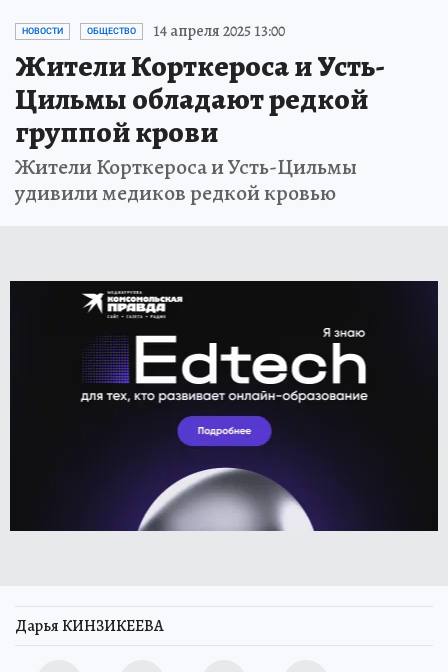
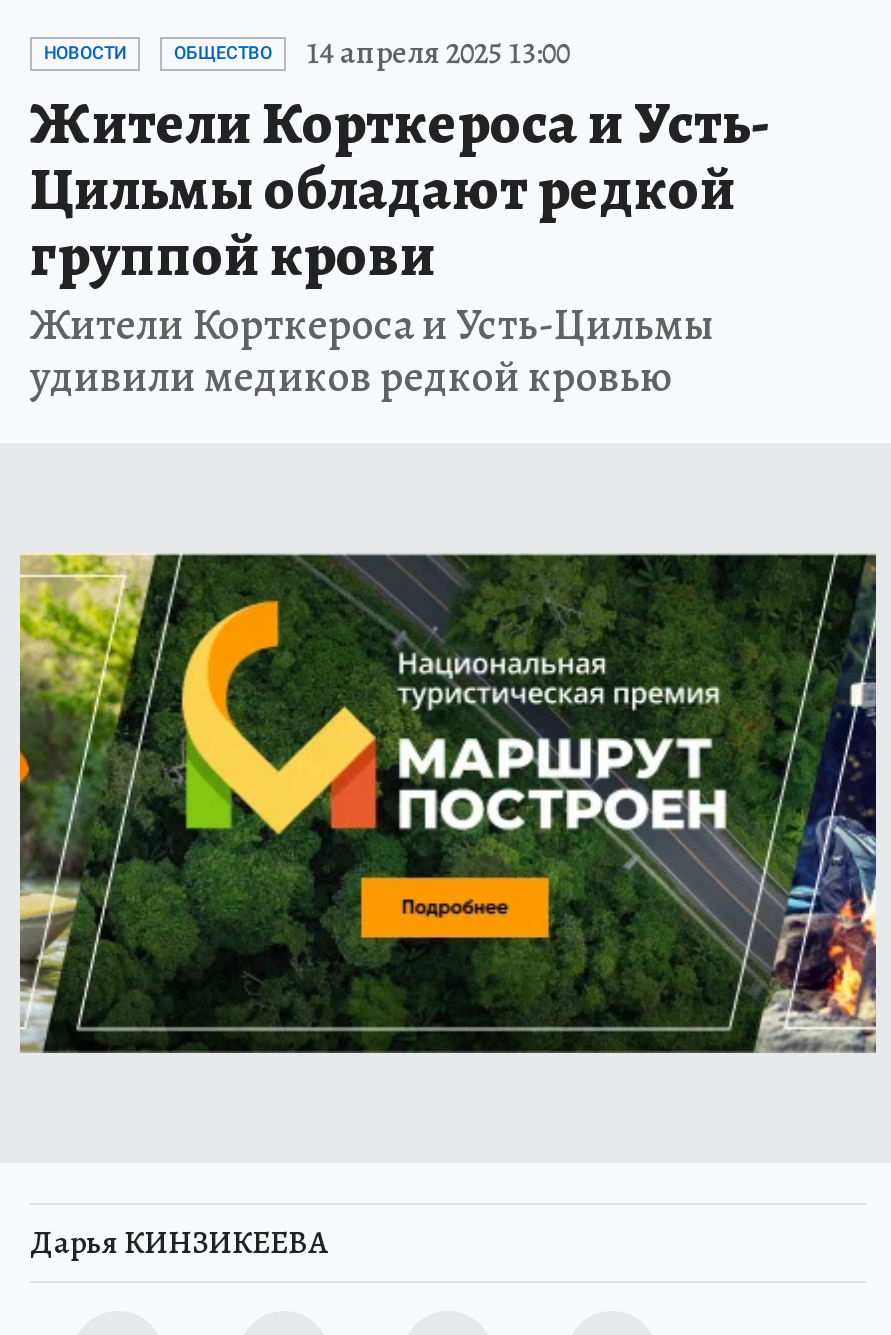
[9,280,439,531] [image] -> [18,553,878,1055] [image]

